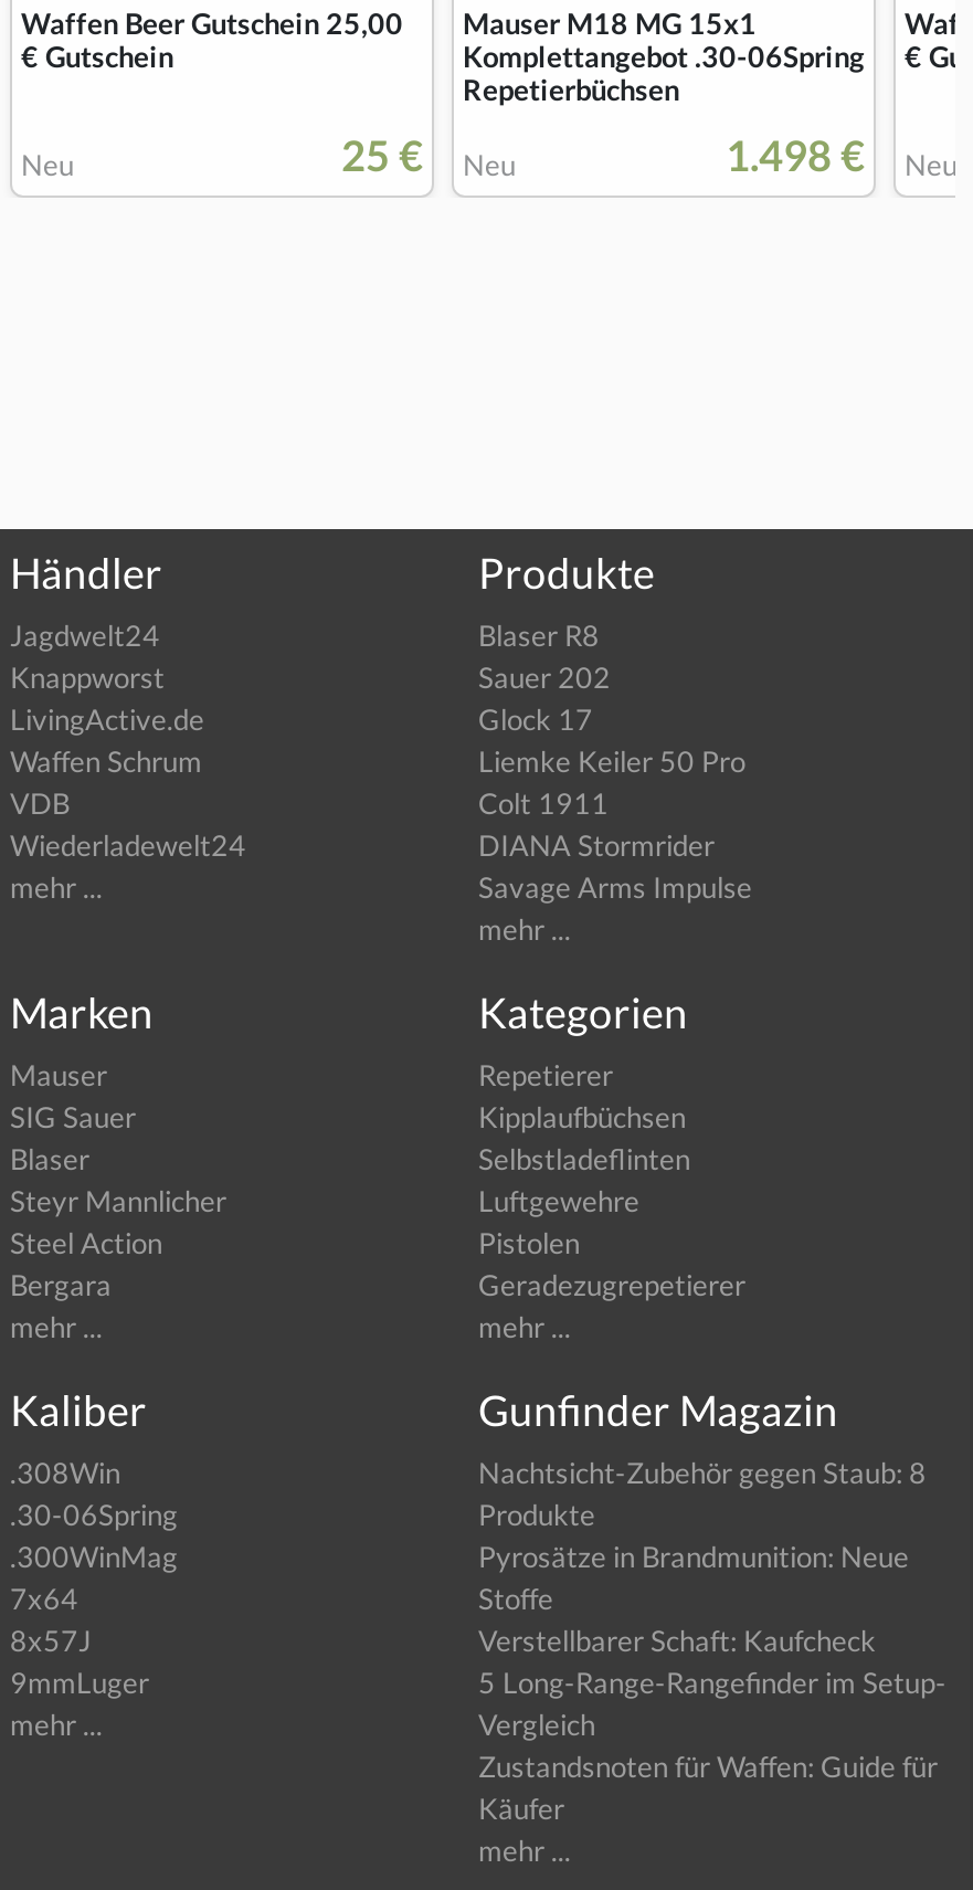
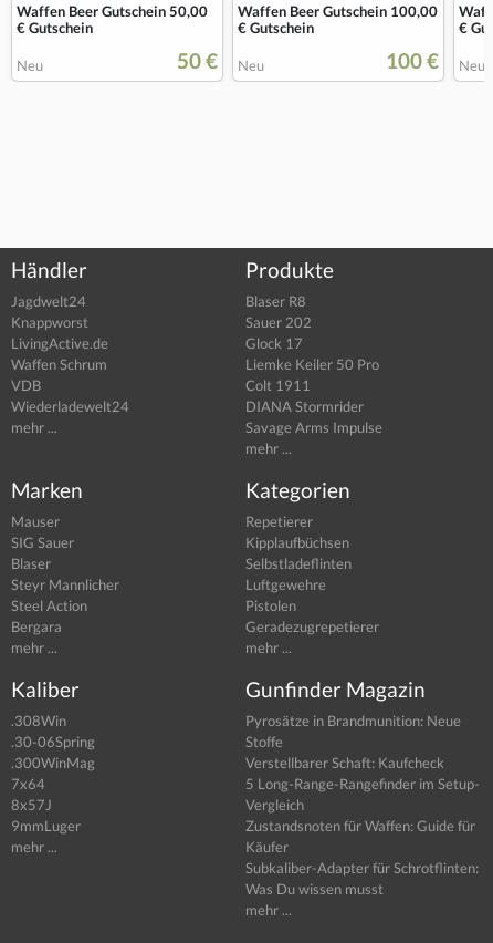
[21,5,403,40] Waffen Beer Gutschein 25,00 -> [17,2,208,20] Waffen Beer Gutschein 50,00
[463,5,865,106] Mauser M18 MG 15x1 | Komplettangebot .30-06Spring | Repetierbüchsen -> [238,2,438,37] Waffen Beer Gutschein 100,00 | € Gutschein
[341,129,516,182] 25 € Neu -> [177,48,264,74] 50 € Neu
[726,129,958,182] 1.498 € Neu -> [386,48,485,74] 100 € Neu
[478,1454,927,1531] Nachtsicht-Zubehör gegen Staub: 8 | Produkte -> none
moved [478,1538,946,1825] -> [245,712,480,856]: Pyrosätze in Brandmunition: Neue | Stoffe | Verstellbarer Schaft: Kaufcheck | 5 Long-Range-Rangefinder im Setup- | Vergleich | Zustandsnoten für Waffen: Guide für | Käufer
none -> [245,859,479,898] Subkaliber-Adapter für Schrotflinten: | Was Du wissen musst

